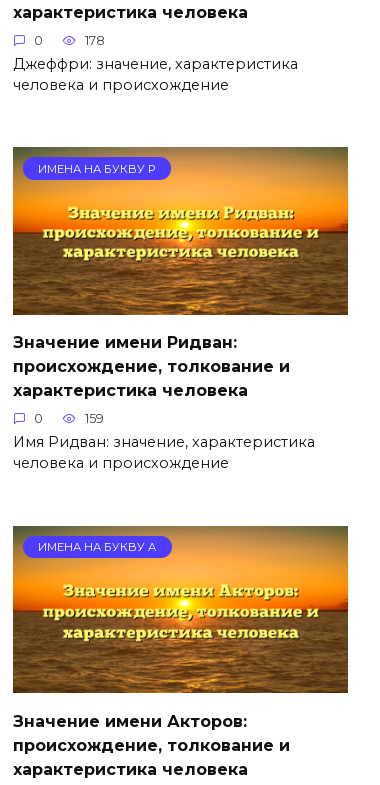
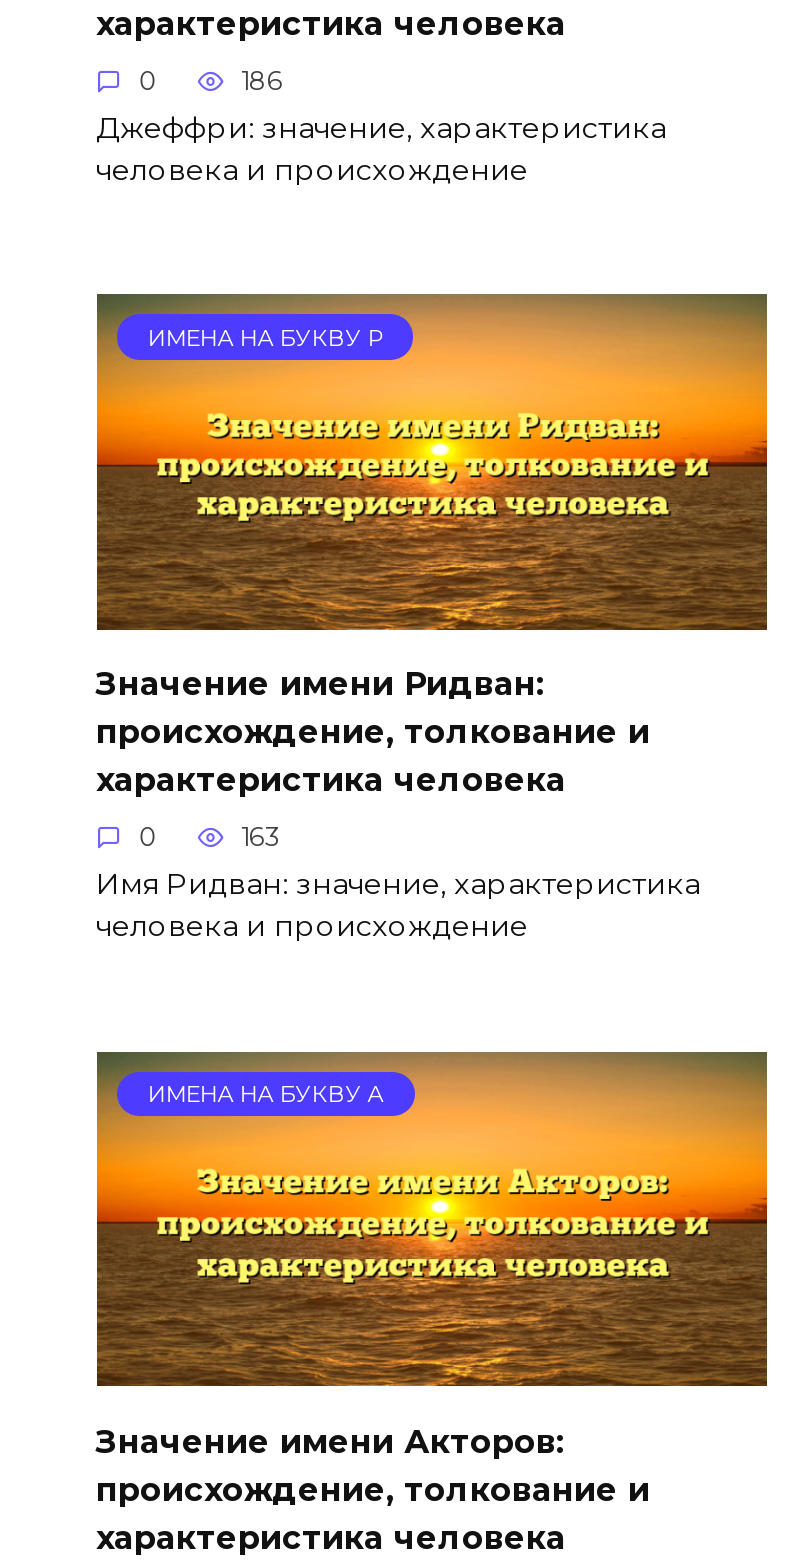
[85,33,105,48] 178 -> [241,66,283,96] 186
[85,411,104,426] 159 -> [241,823,281,853] 163

